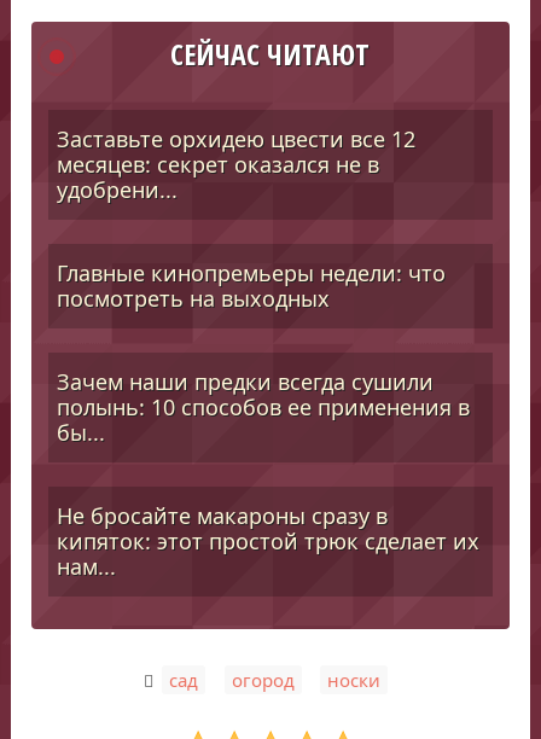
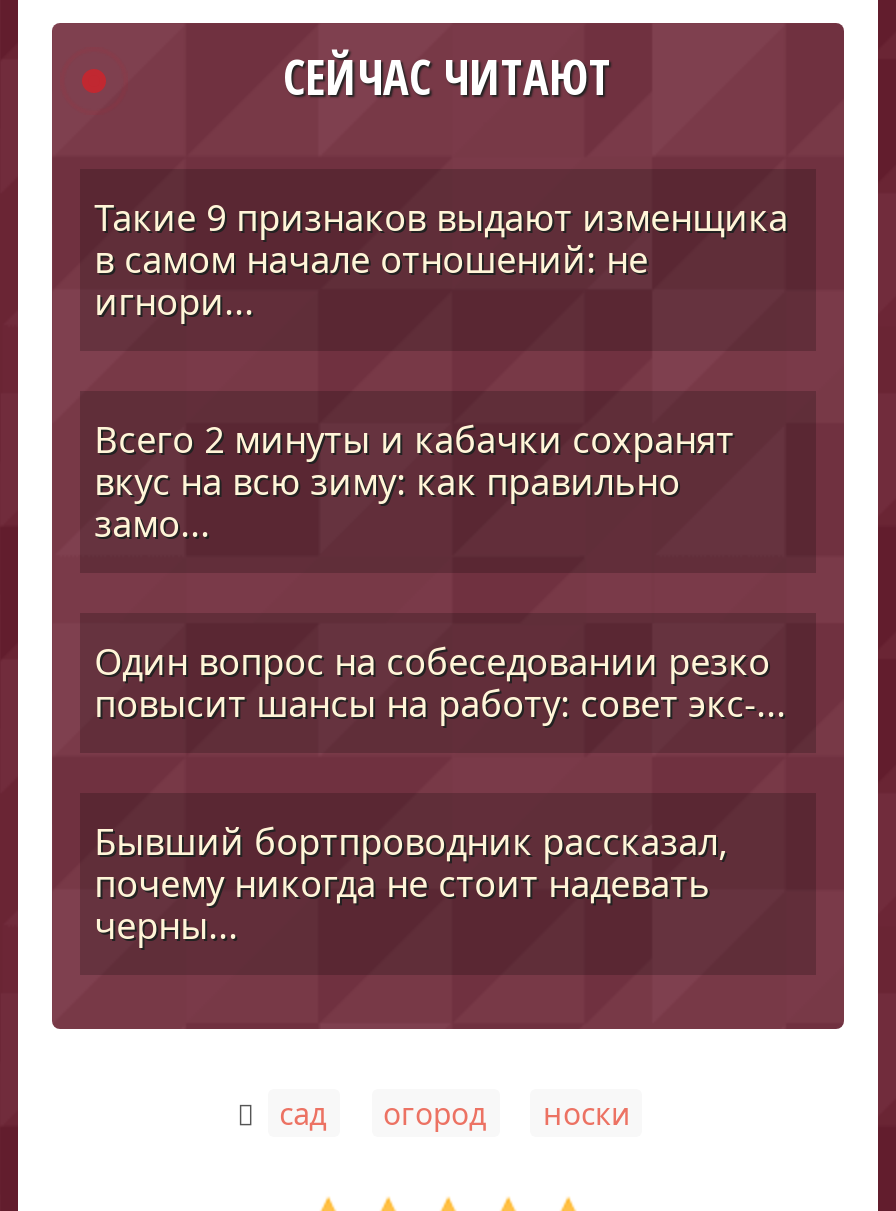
[57,124,416,204] Заставьте орхидею цвести все 12 | месяцев: секрет оказался не в | удобрени... -> [94,193,788,325] Такие 9 признаков выдают изменщика | в самом начале отношений: не | игнори...
[57,258,446,313] Главные кинопремьеры недели: что | посмотреть на выходных -> [94,415,734,547] Всего 2 минуты и кабачки сохранят | вкус на всю зиму: как правильно | замо...
[57,367,470,447] Зачем наши предки всегда сушили | полынь: 10 способов ее применения в | бы... -> [94,637,786,727] Один вопрос на собеседовании резко | повысит шансы на работу: совет экс-...
[57,501,480,581] Не бросайте макароны сразу в | кипяток: этот простой трюк сделает их | нам... -> [94,817,728,949] Бывший бортпроводник рассказал, | почему никогда не стоит надевать | черны...

